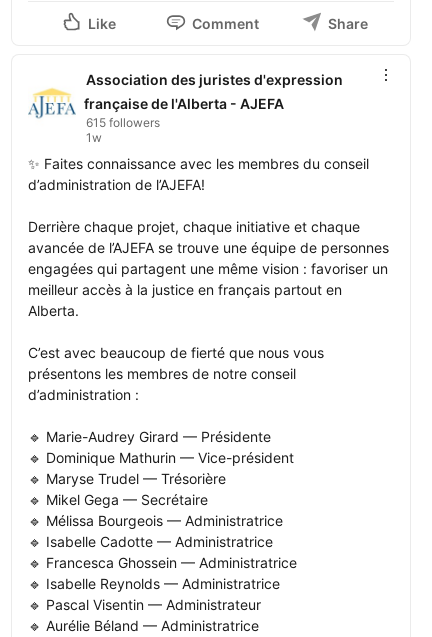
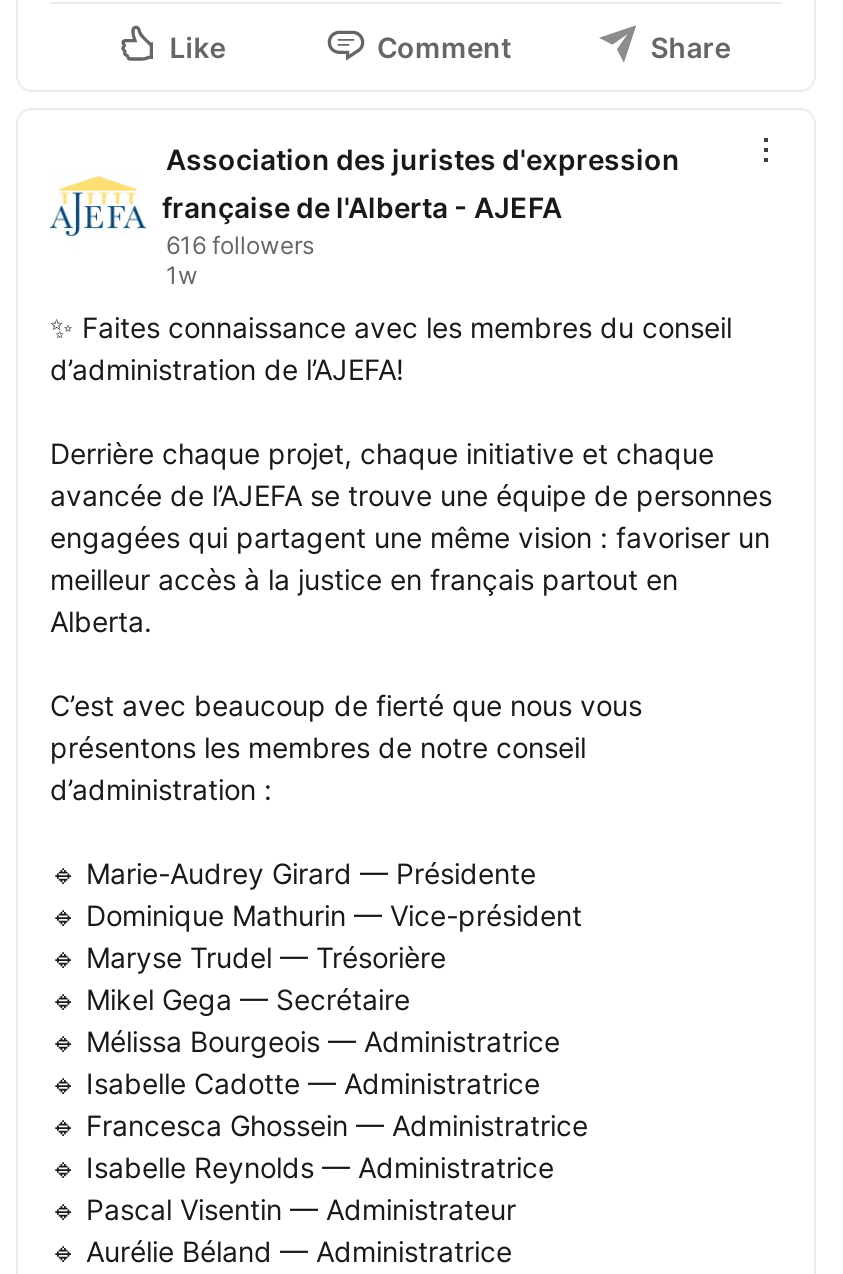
[86,115,160,130] 615 followers -> [166,230,314,260] 616 followers

